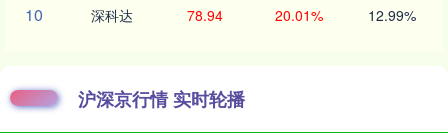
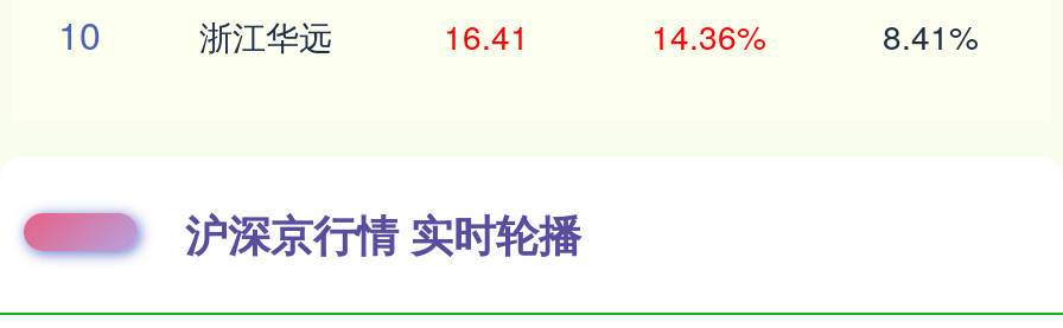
[91,5,416,25] 深科达 | 78.94 | 20.01% | 12.99% -> [199,12,978,59] 浙江华远 | 16.41 | 14.36% | 8.41%

